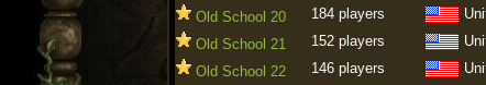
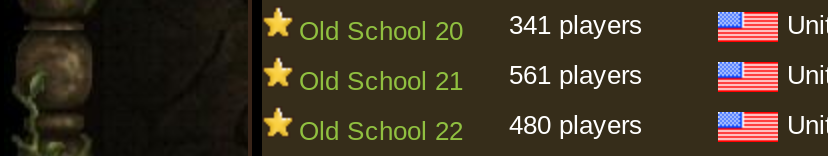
[195,5,384,25] Old School 20 184 players -> [299,10,643,46] Old School 20 341 players
[195,33,384,52] Old School 21 152 players -> [299,60,643,96] Old School 21 561 players
[195,60,384,80] Old School 22 146 players -> [299,110,643,146] Old School 22 480 players

